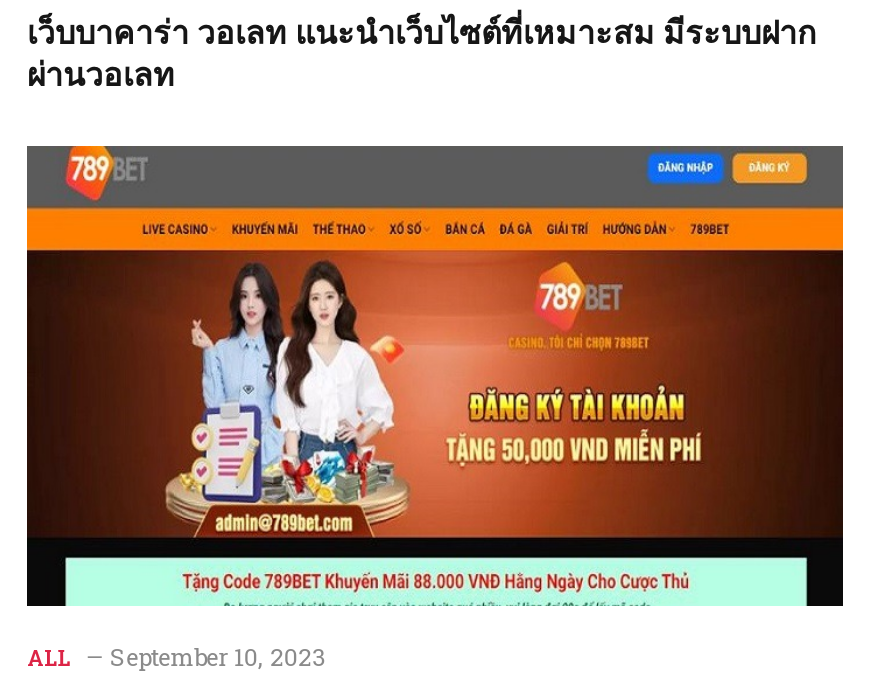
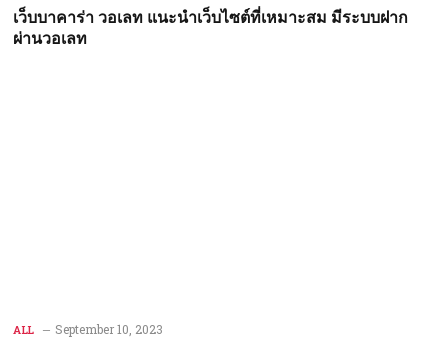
[25,144,845,608] [image] -> none

